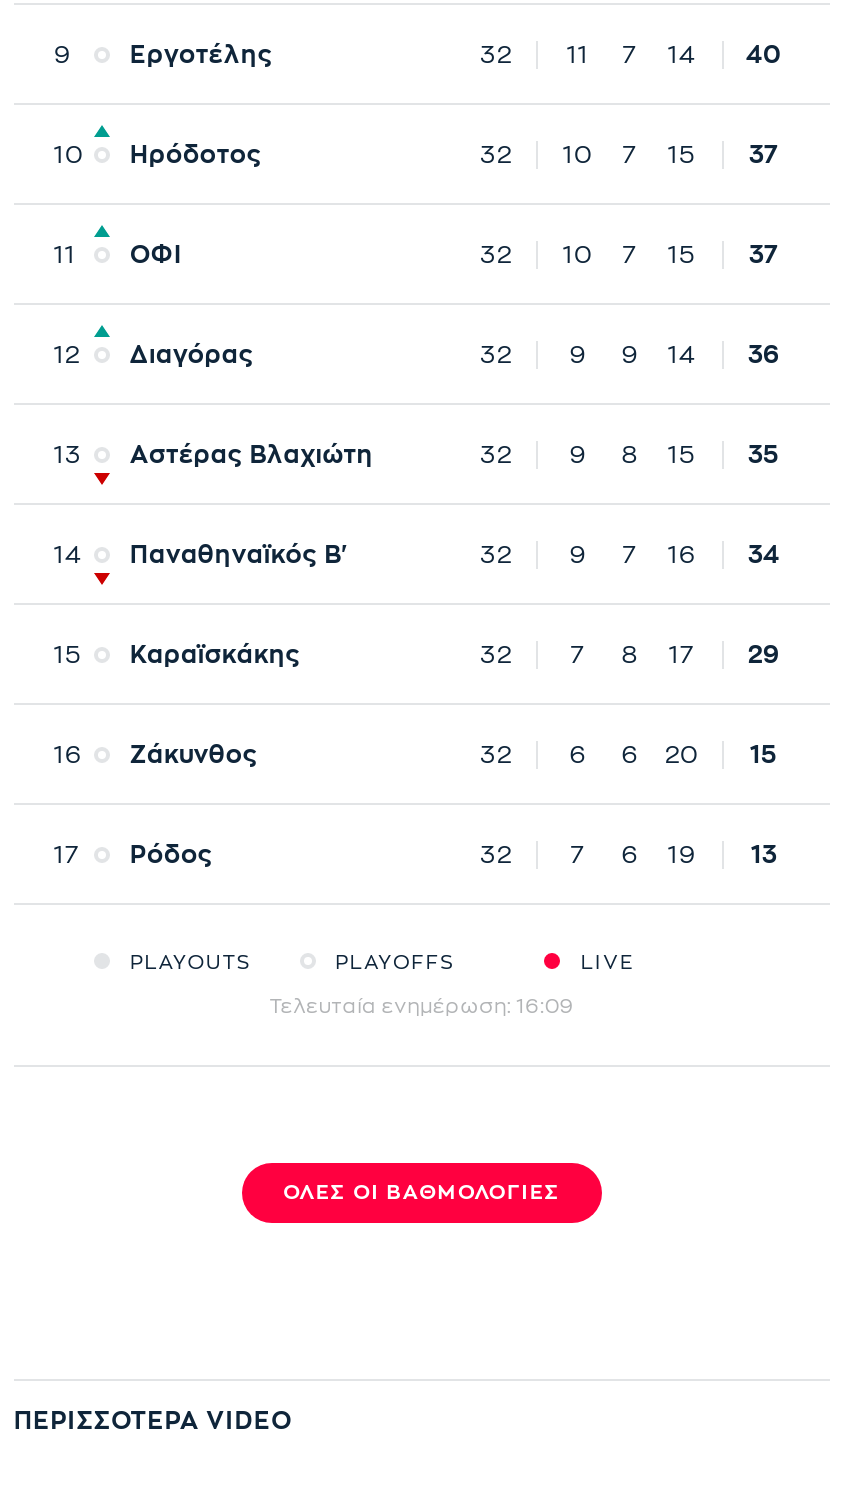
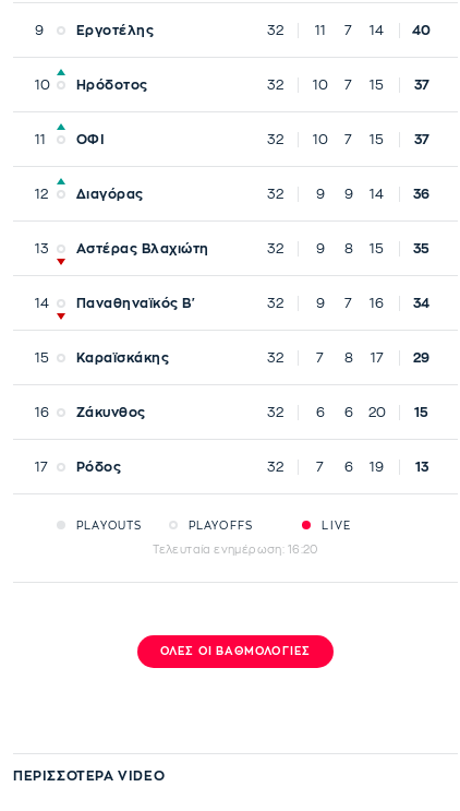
[270,998,574,1018] Τελευταία ενημέρωση: 16:09 -> [153,545,318,556] Τελευταία ενημέρωση: 16:20

